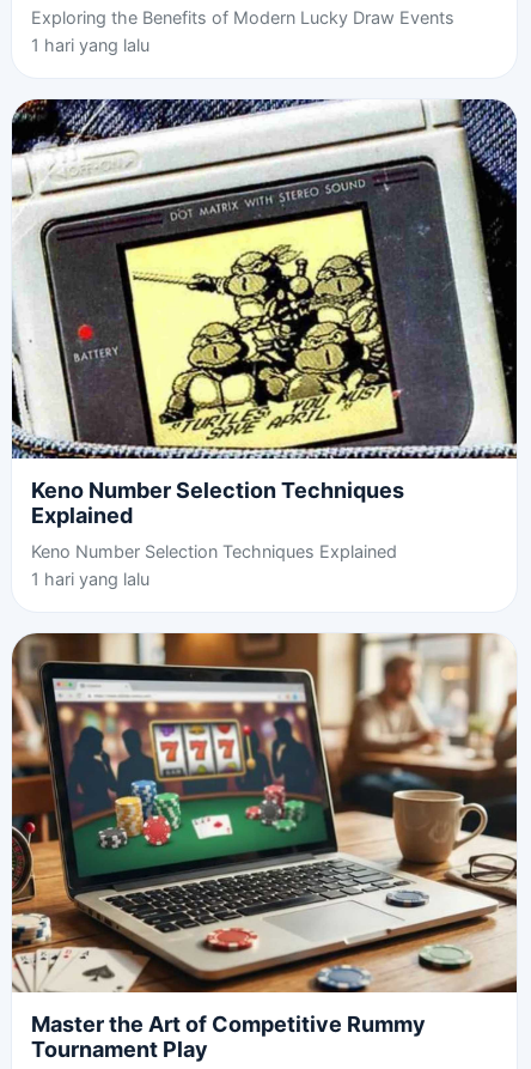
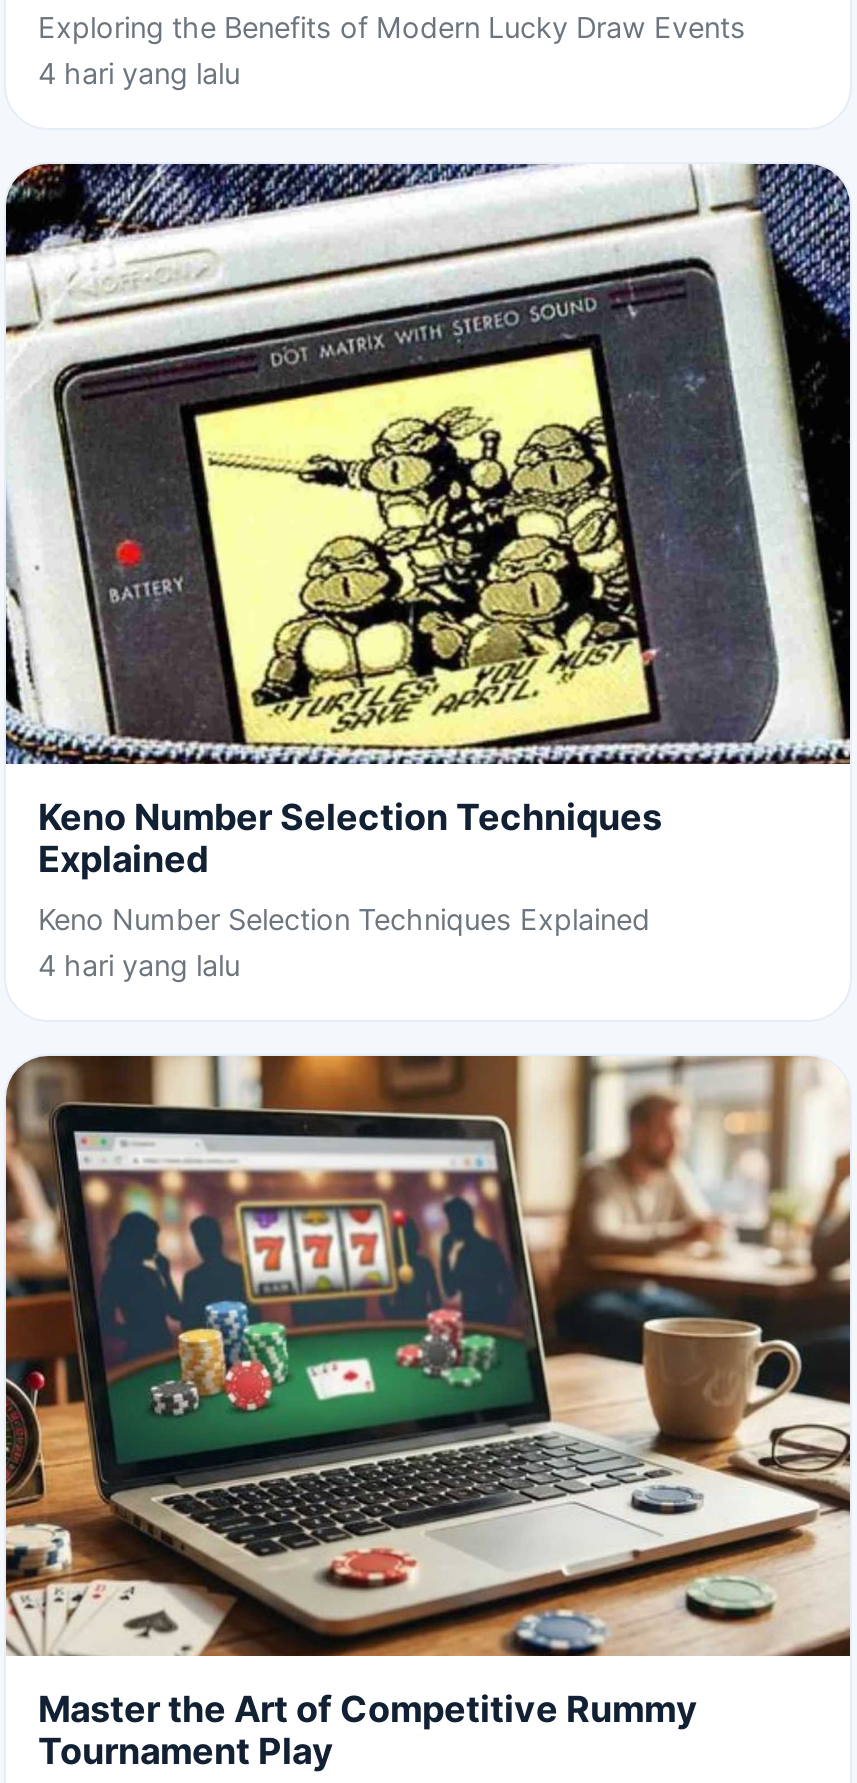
[31,34,149,55] 1 hari yang lalu -> [38,55,240,89] 4 hari yang lalu
[31,568,149,588] 1 hari yang lalu -> [38,947,240,981] 4 hari yang lalu

